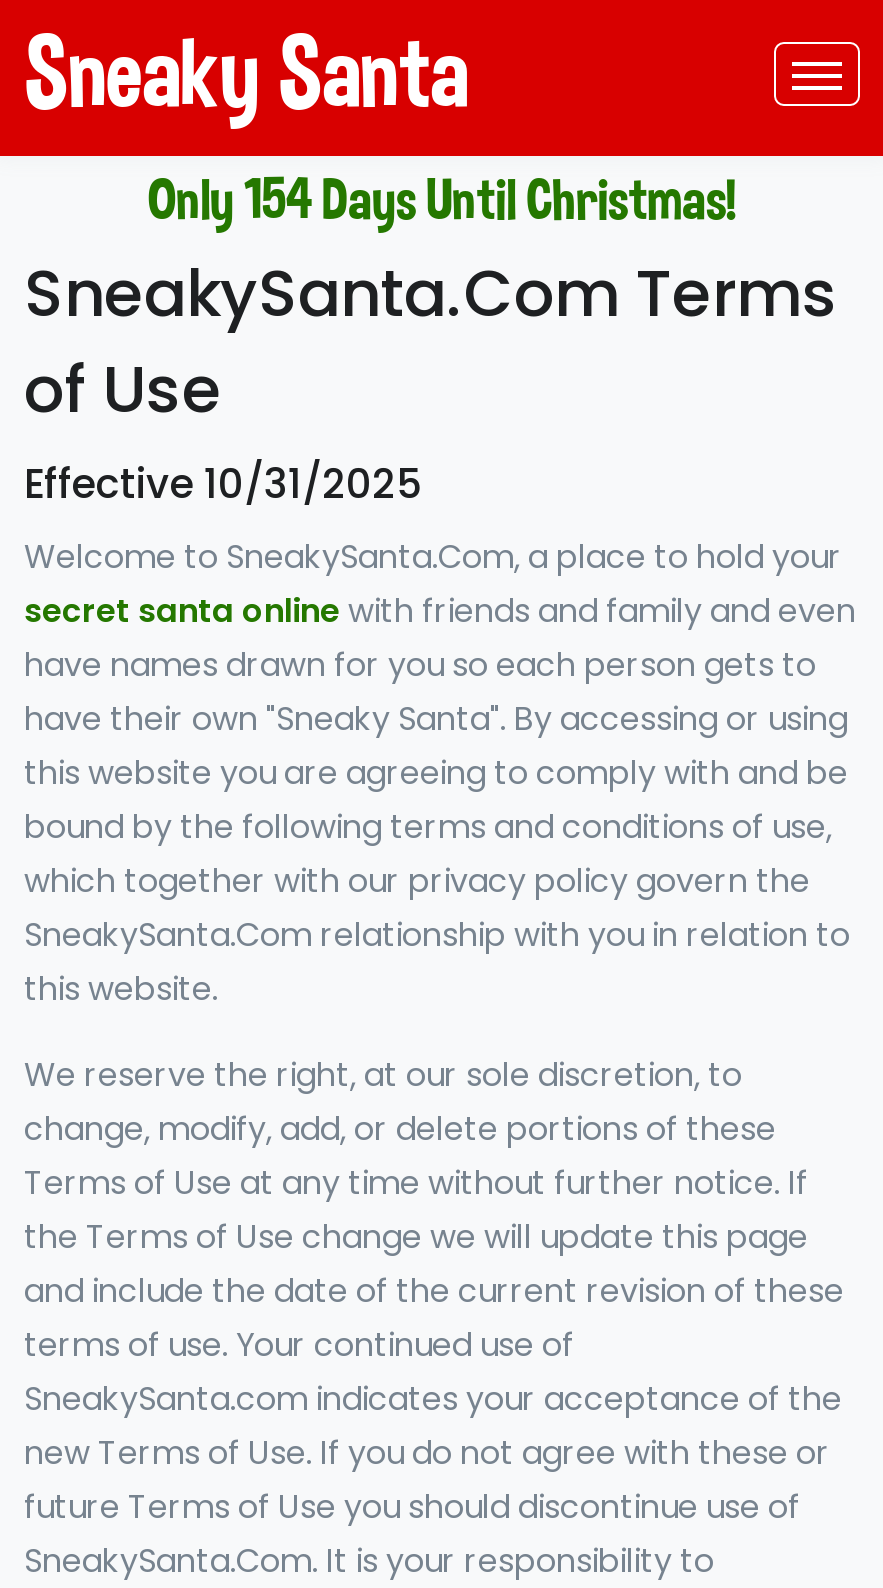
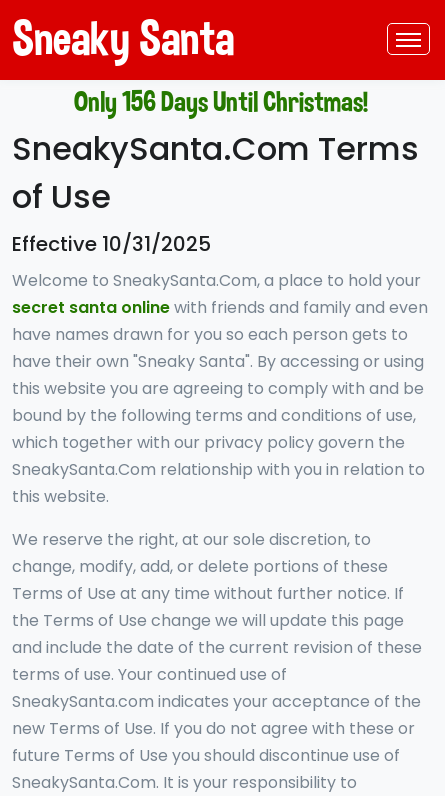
[148,164,736,236] Only 154 Days Until Christmas! -> [74,84,368,120] Only 156 Days Until Christmas!

